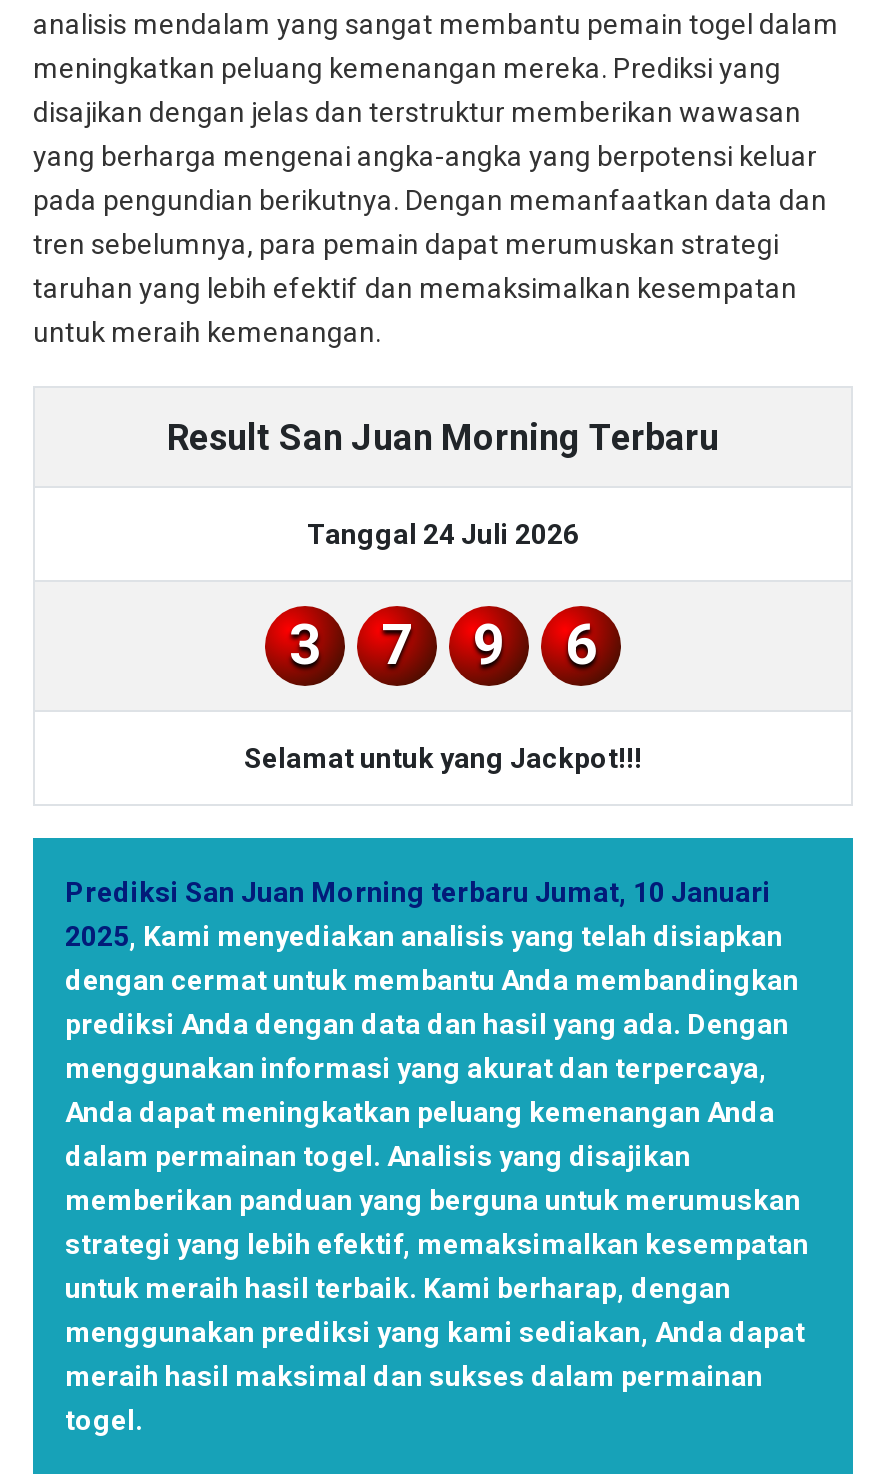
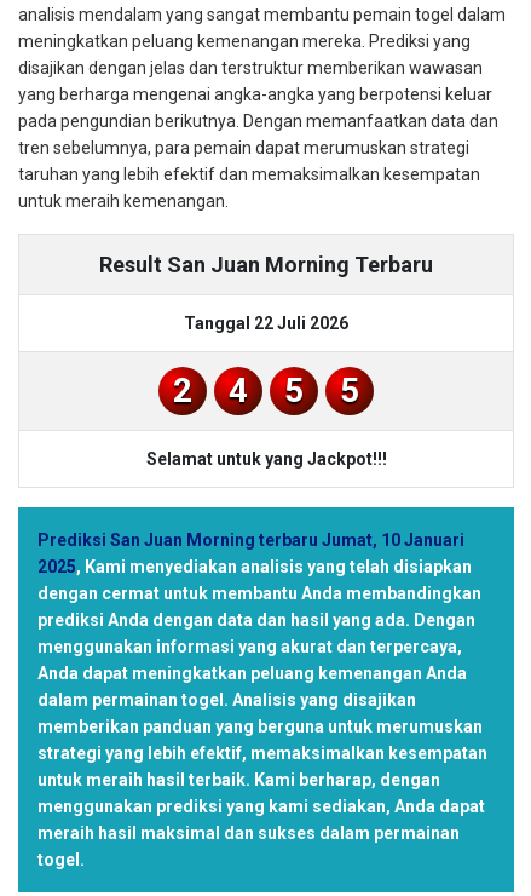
[307,517,579,549] Tanggal 24 Juli 2026 -> [184,313,348,332] Tanggal 22 Juli 2026
[289,611,321,677] 3 -> [173,370,192,410] 2
[381,611,413,677] 7 -> [229,370,248,410] 4
[473,611,505,677] 9 -> [284,370,304,410] 5
[565,611,597,677] 6 -> [340,370,359,410] 5

